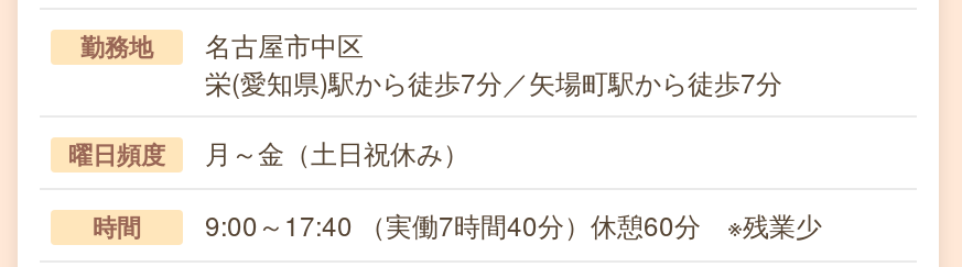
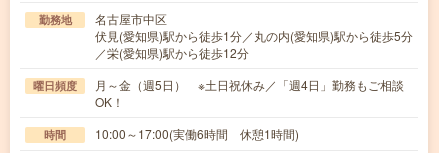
[205,63,782,100] 栄(愛知県)駅から徒歩7分／矢場町駅から徒歩7分 -> [95,27,413,61] 伏見(愛知県)駅から徒歩1分／丸の内(愛知県)駅から徒歩5分 | ／栄(愛知県)駅から徒歩12分
[205,133,469,170] 月～金（土日祝休み） -> [95,76,404,110] 月～金（週5日） ※土日祝休み／「週4日」勤務もご相談 | OK！
[205,205,822,243] 9:00～17:40 （実働7時間40分）休憩60分 ※残業少 -> [95,125,299,142] 10:00～17:00(実働6時間 休憩1時間)

